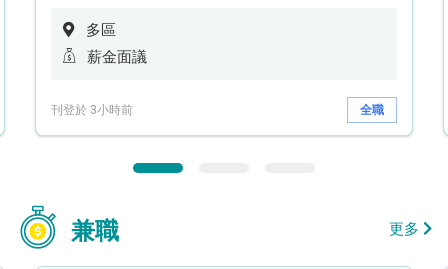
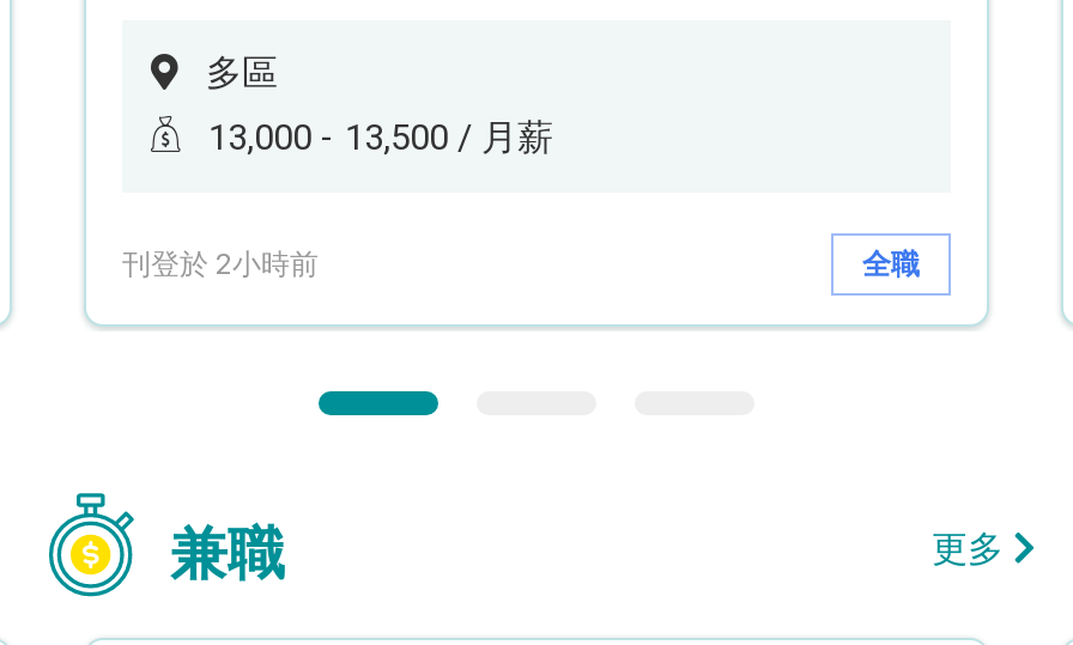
[87,48,147,66] 薪金面議 -> [208,117,553,160] 13,000 - 13,500 / 月薪
[51,102,133,116] 刊登於 3小時前 -> [122,247,319,280] 刊登於 2小時前

